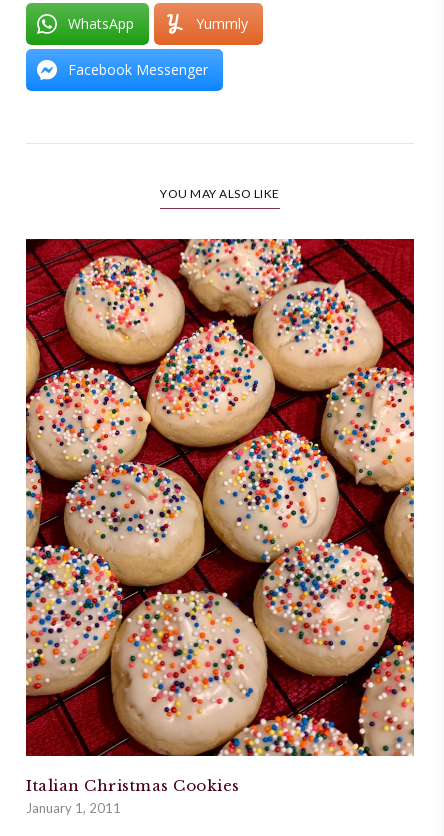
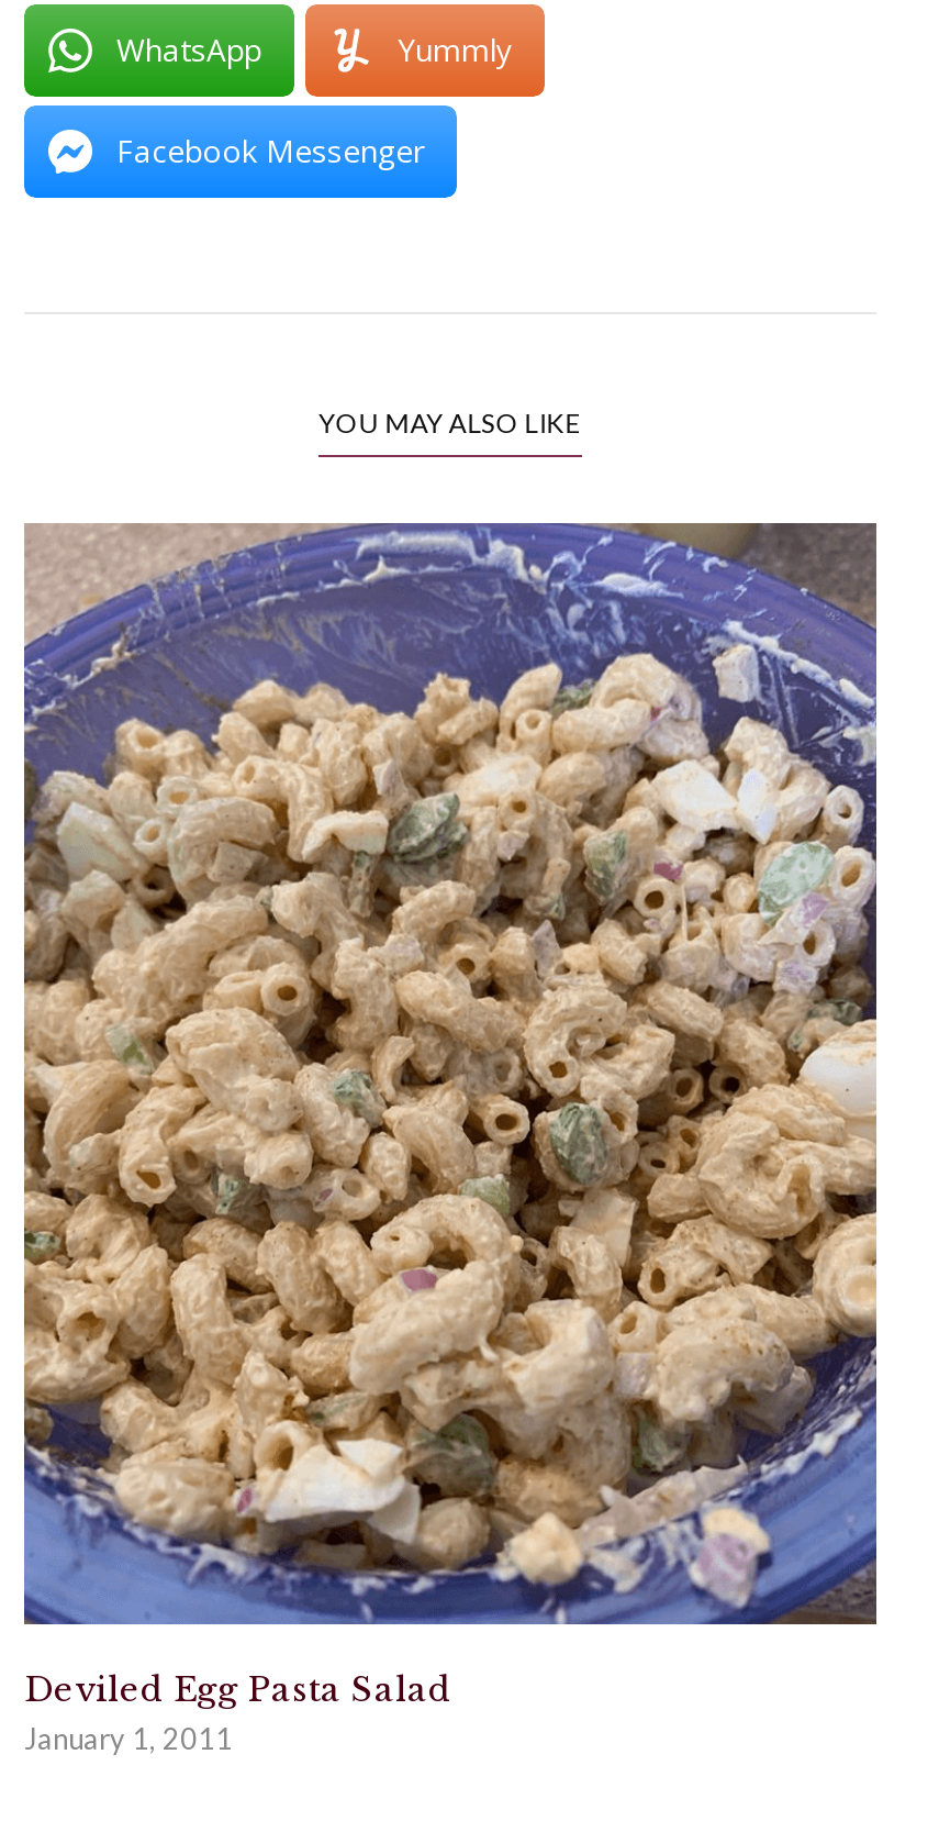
[25,238,415,795] [image] | Italian Christmas Cookies -> [22,521,879,1711] [image] | Deviled Egg Pasta Salad

